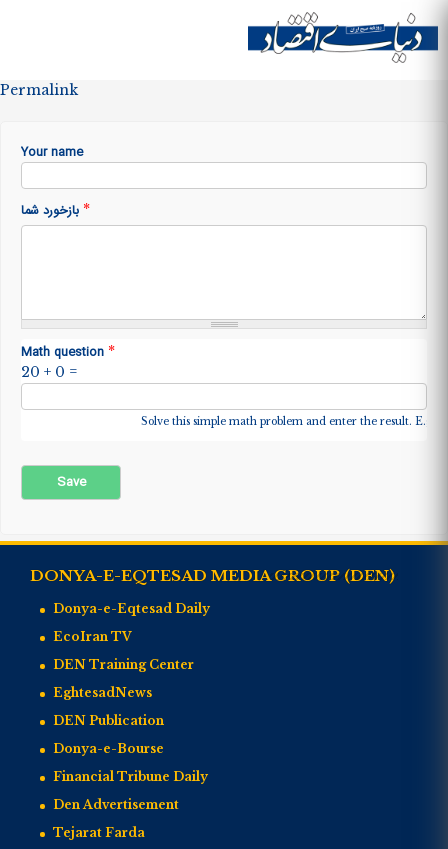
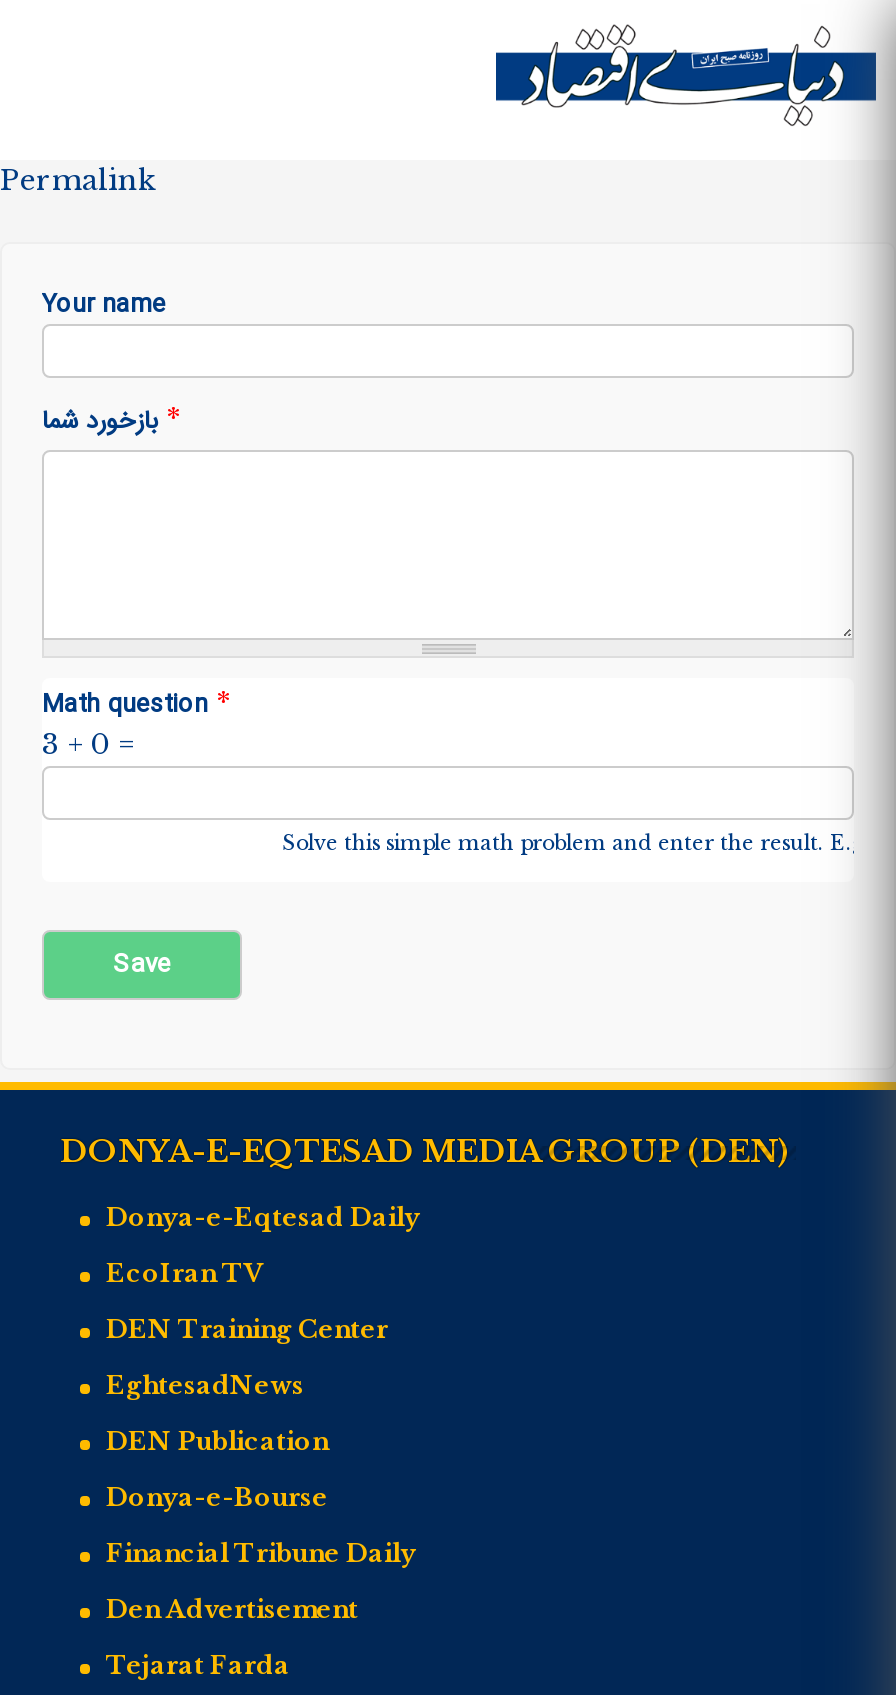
[21,363,78,381] 20 + 0 = -> [42,726,136,762] 3 + 0 =

